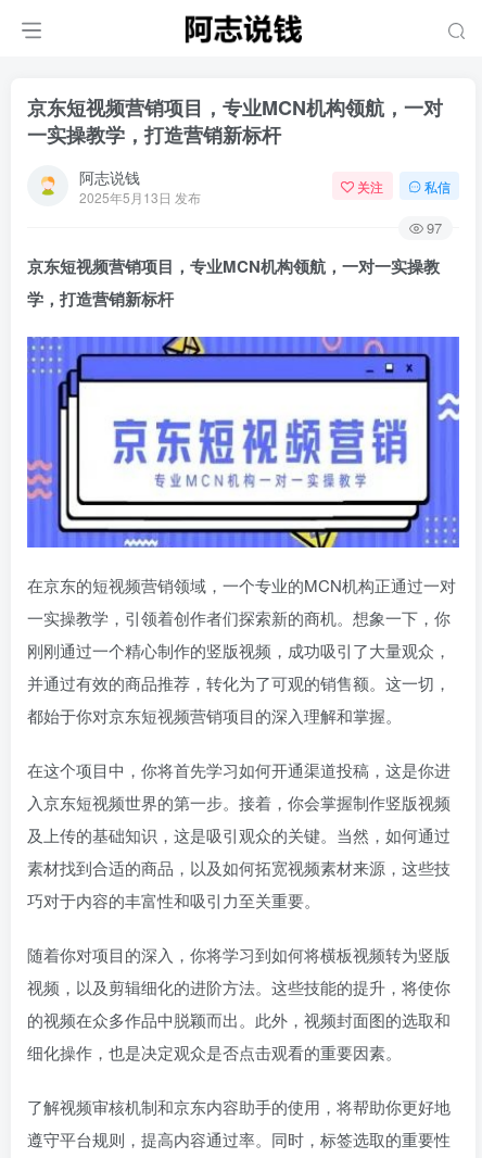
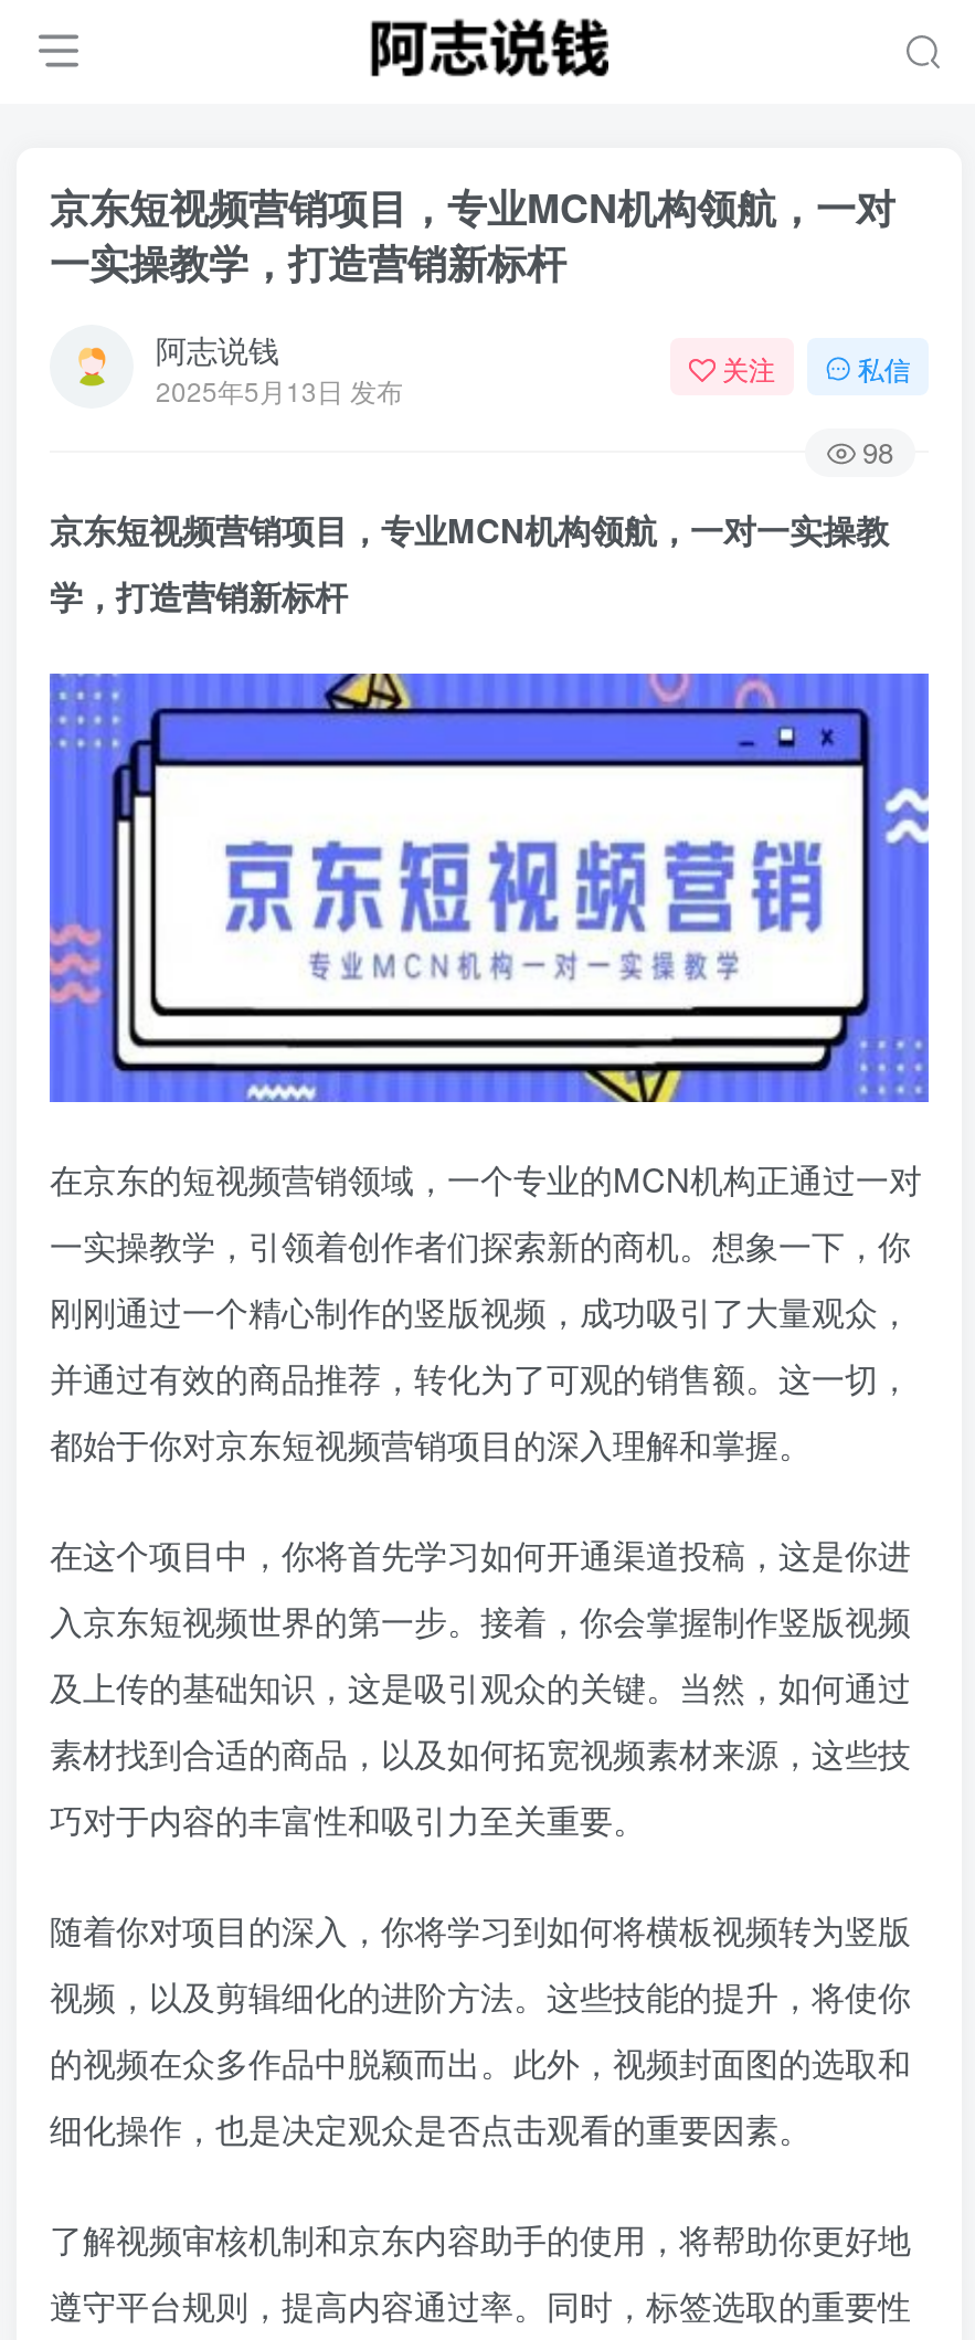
[427,217,442,238] 97 -> [862,431,893,473] 98

